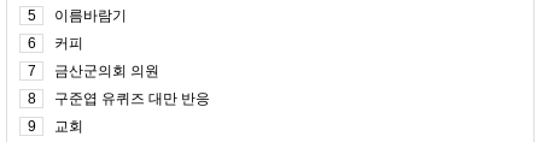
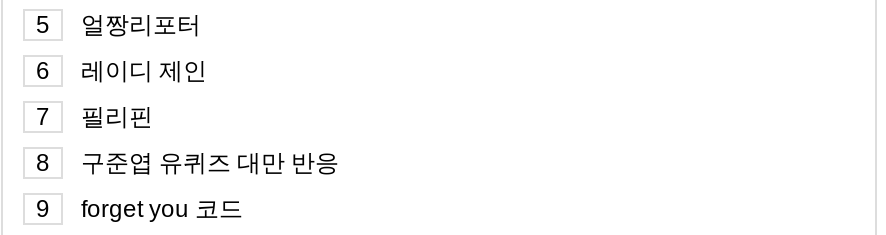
[54,7,127,24] 이름바람기 -> [81,11,201,39] 얼짱리포터
[54,35,83,52] 커피 -> [81,57,207,85] 레이디 제인
[54,63,159,79] 금산군의회 의원 -> [81,103,153,131] 필리핀
[54,118,83,135] 교회 -> [81,195,243,223] forget you 코드

